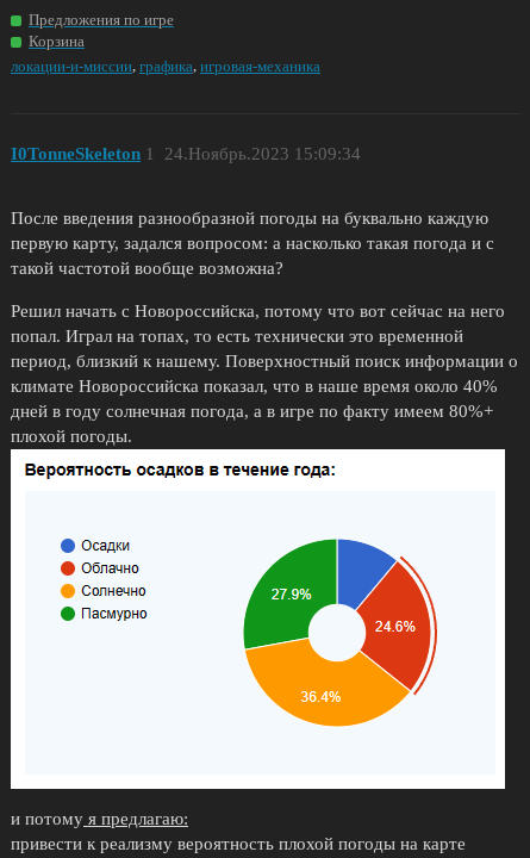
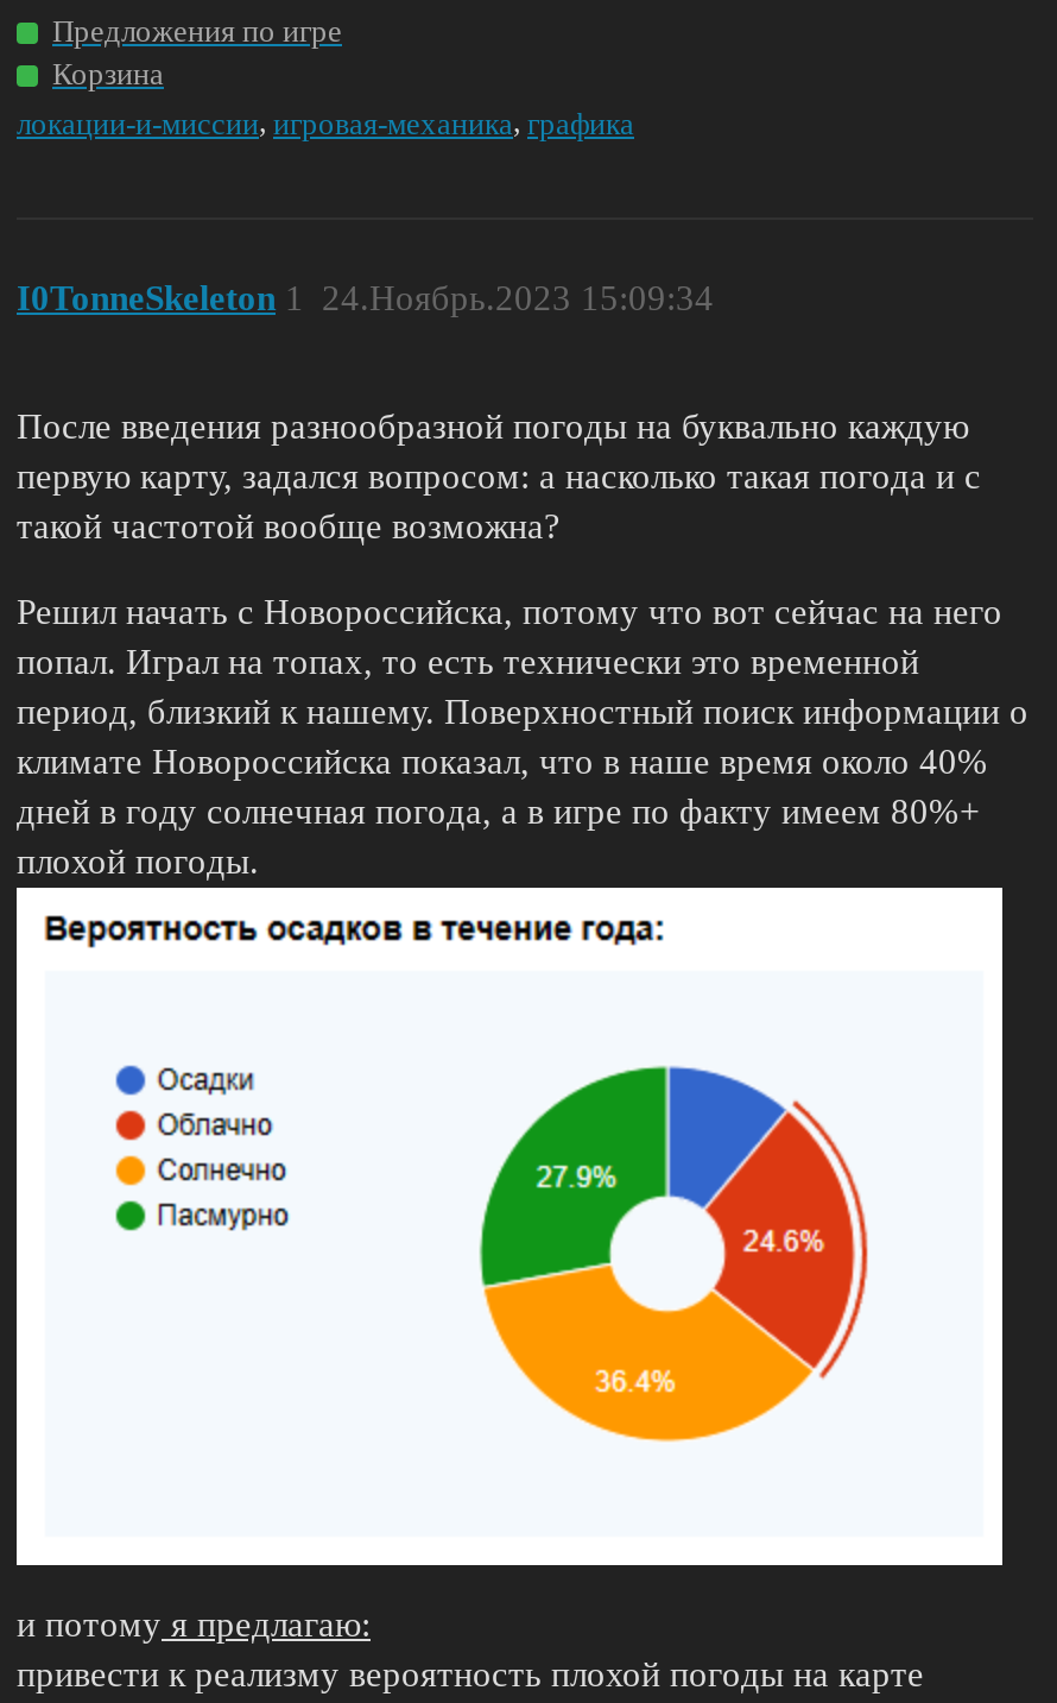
[11,56,320,75] локации-и-миссии, графика, игровая-механика -> [17,104,634,142] локации-и-миссии, игровая-механика, графика

